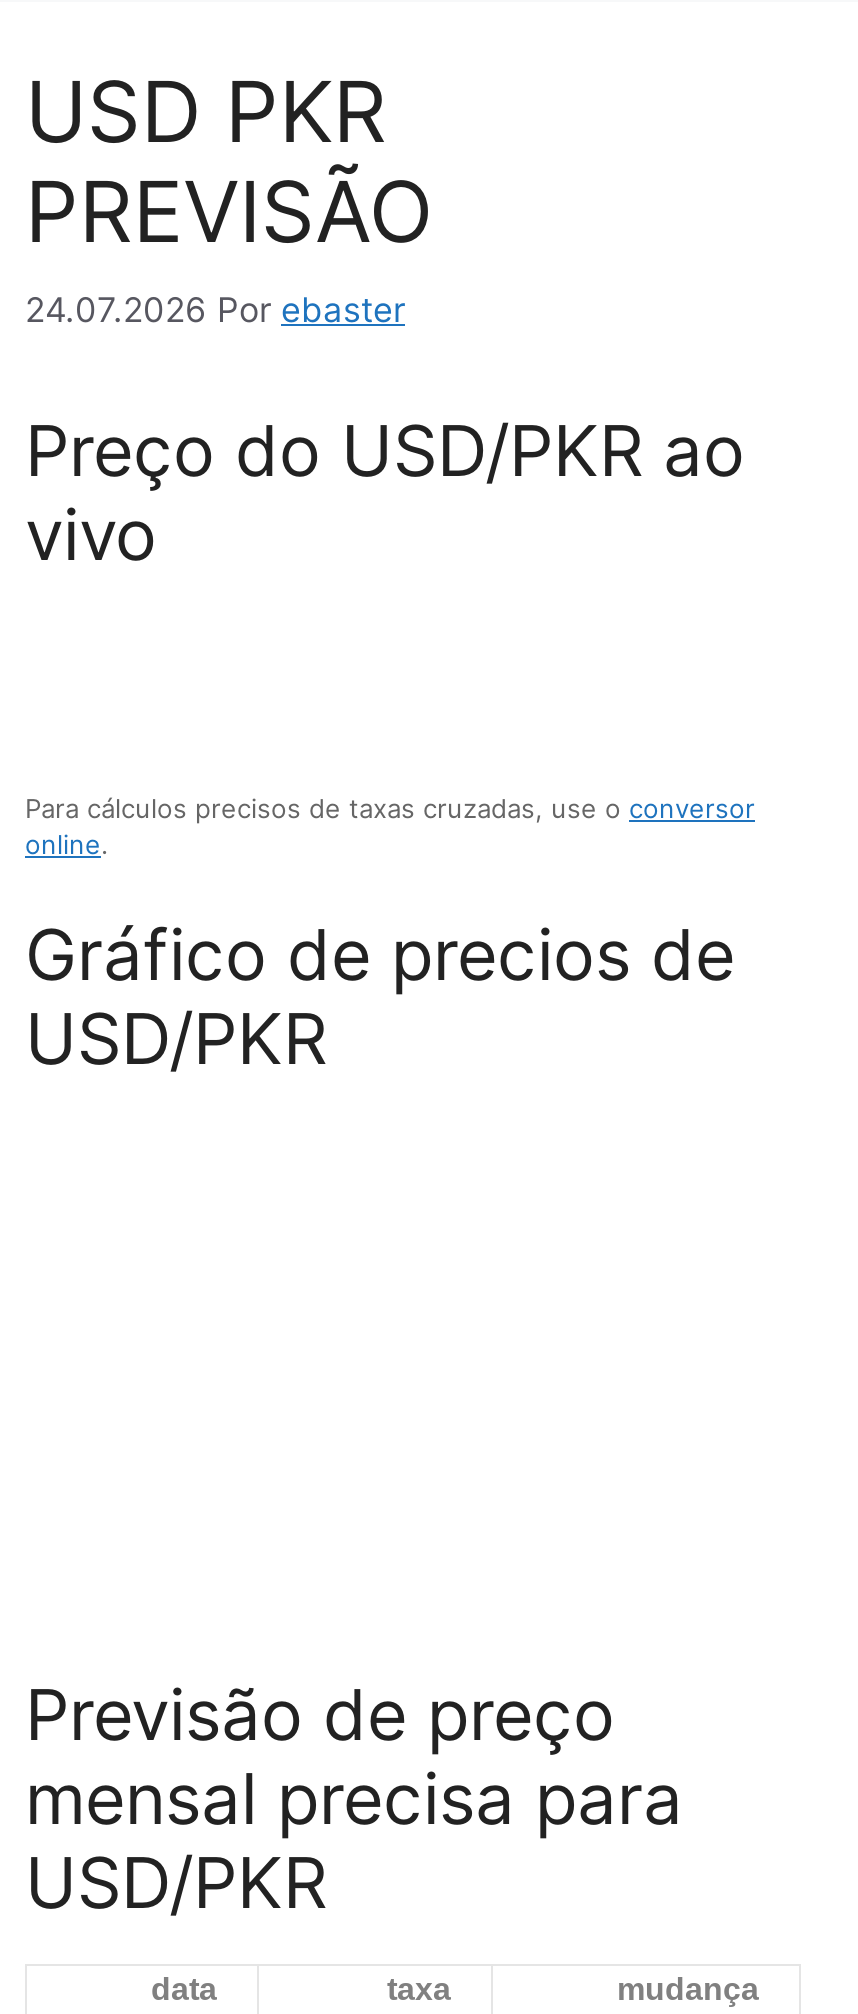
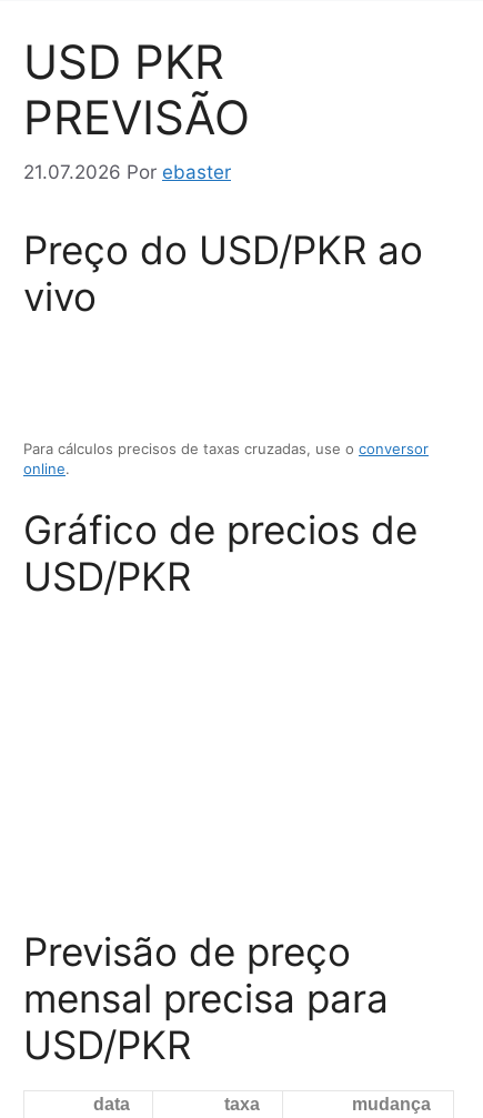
[25,289,405,329] 24.07.2026 Por ebaster -> [23,160,231,183] 21.07.2026 Por ebaster

